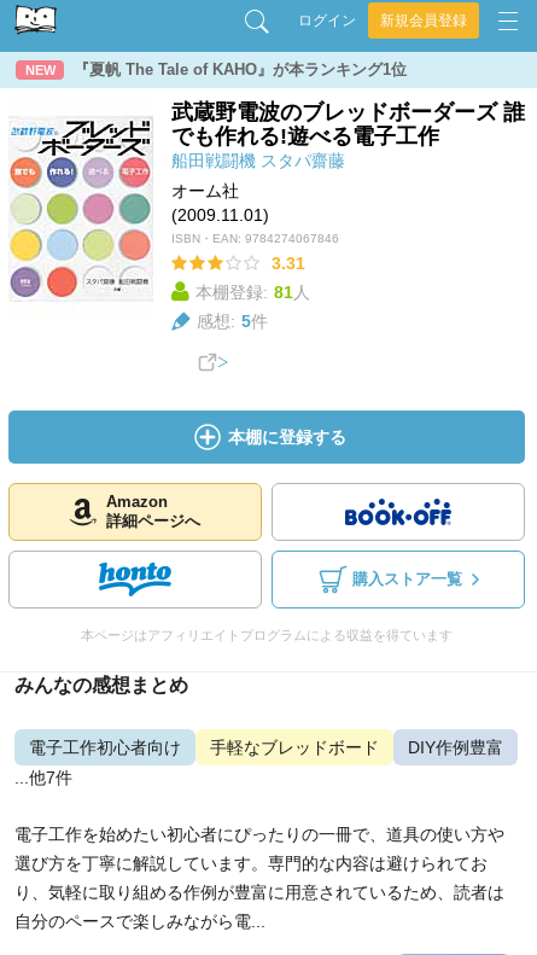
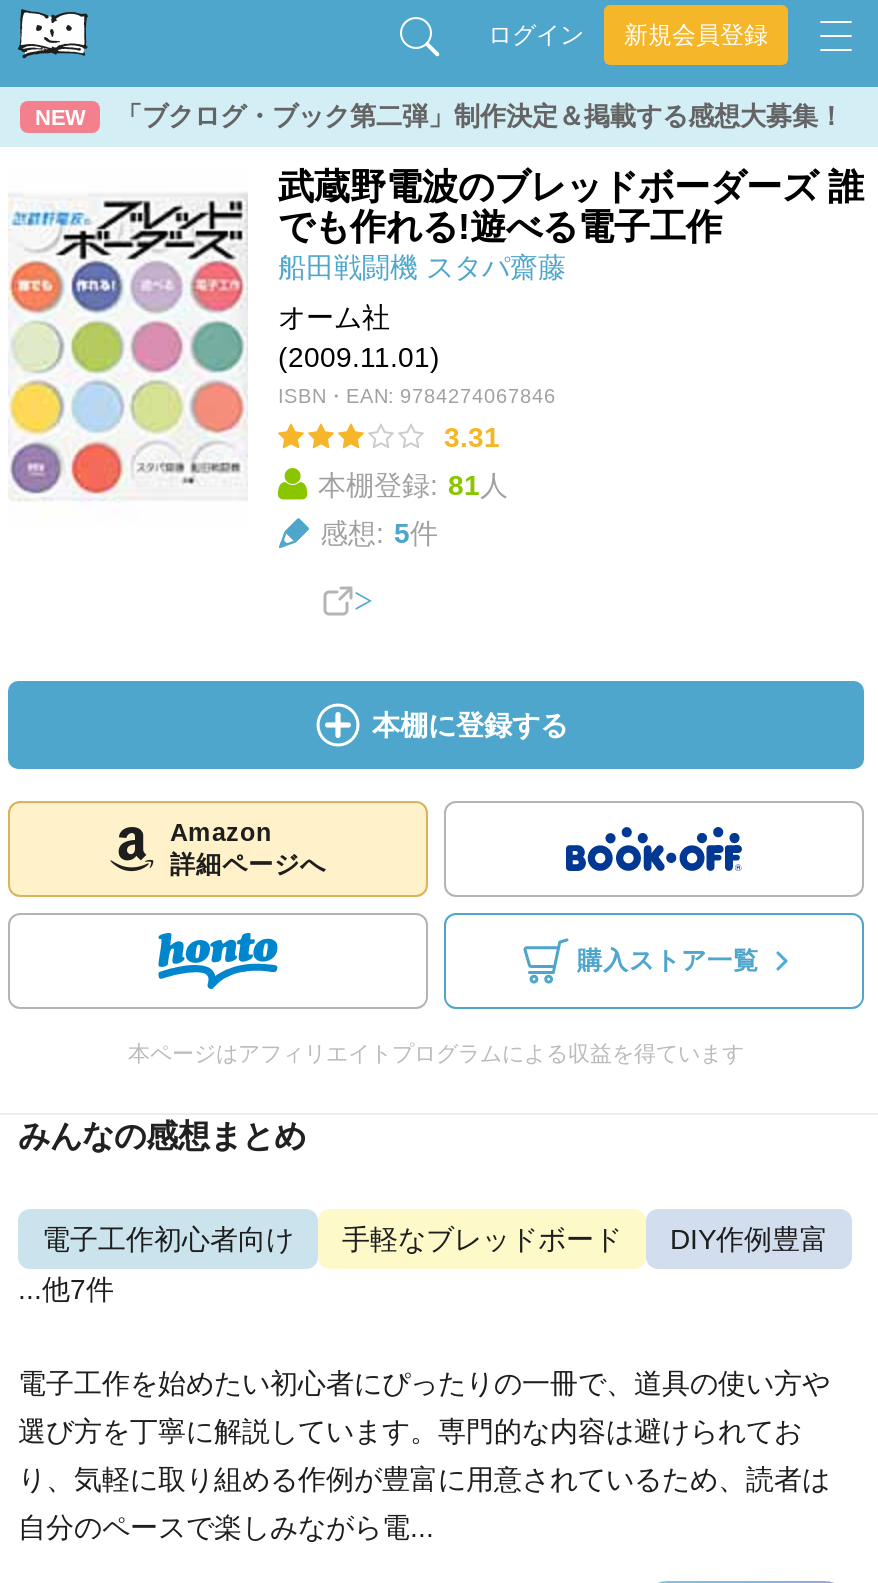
[74,60,407,78] 『夏帆 The Tale of KAHO』が本ランキング1位 -> [116,101,844,131] 「ブクログ・ブック第二弾」制作決定＆掲載する感想大募集！

